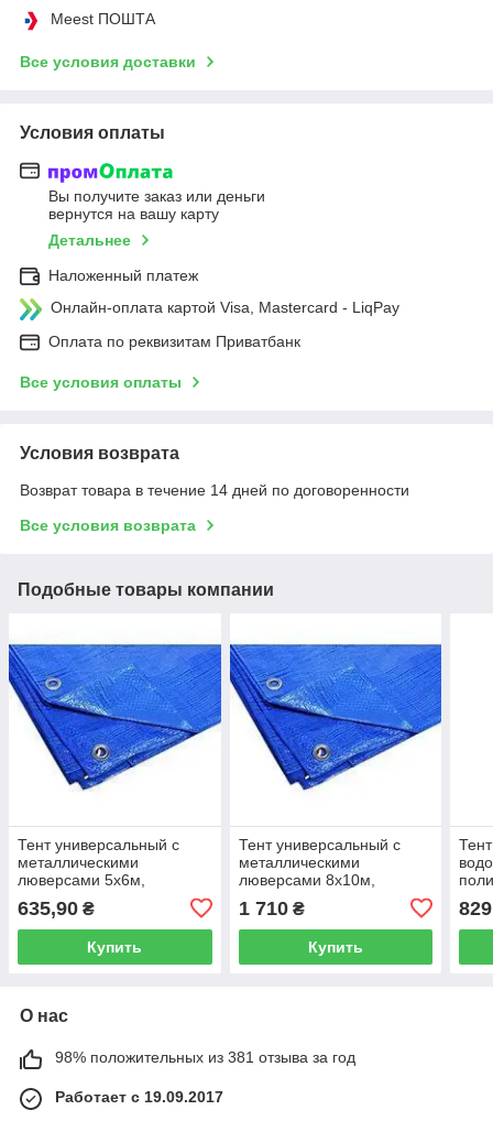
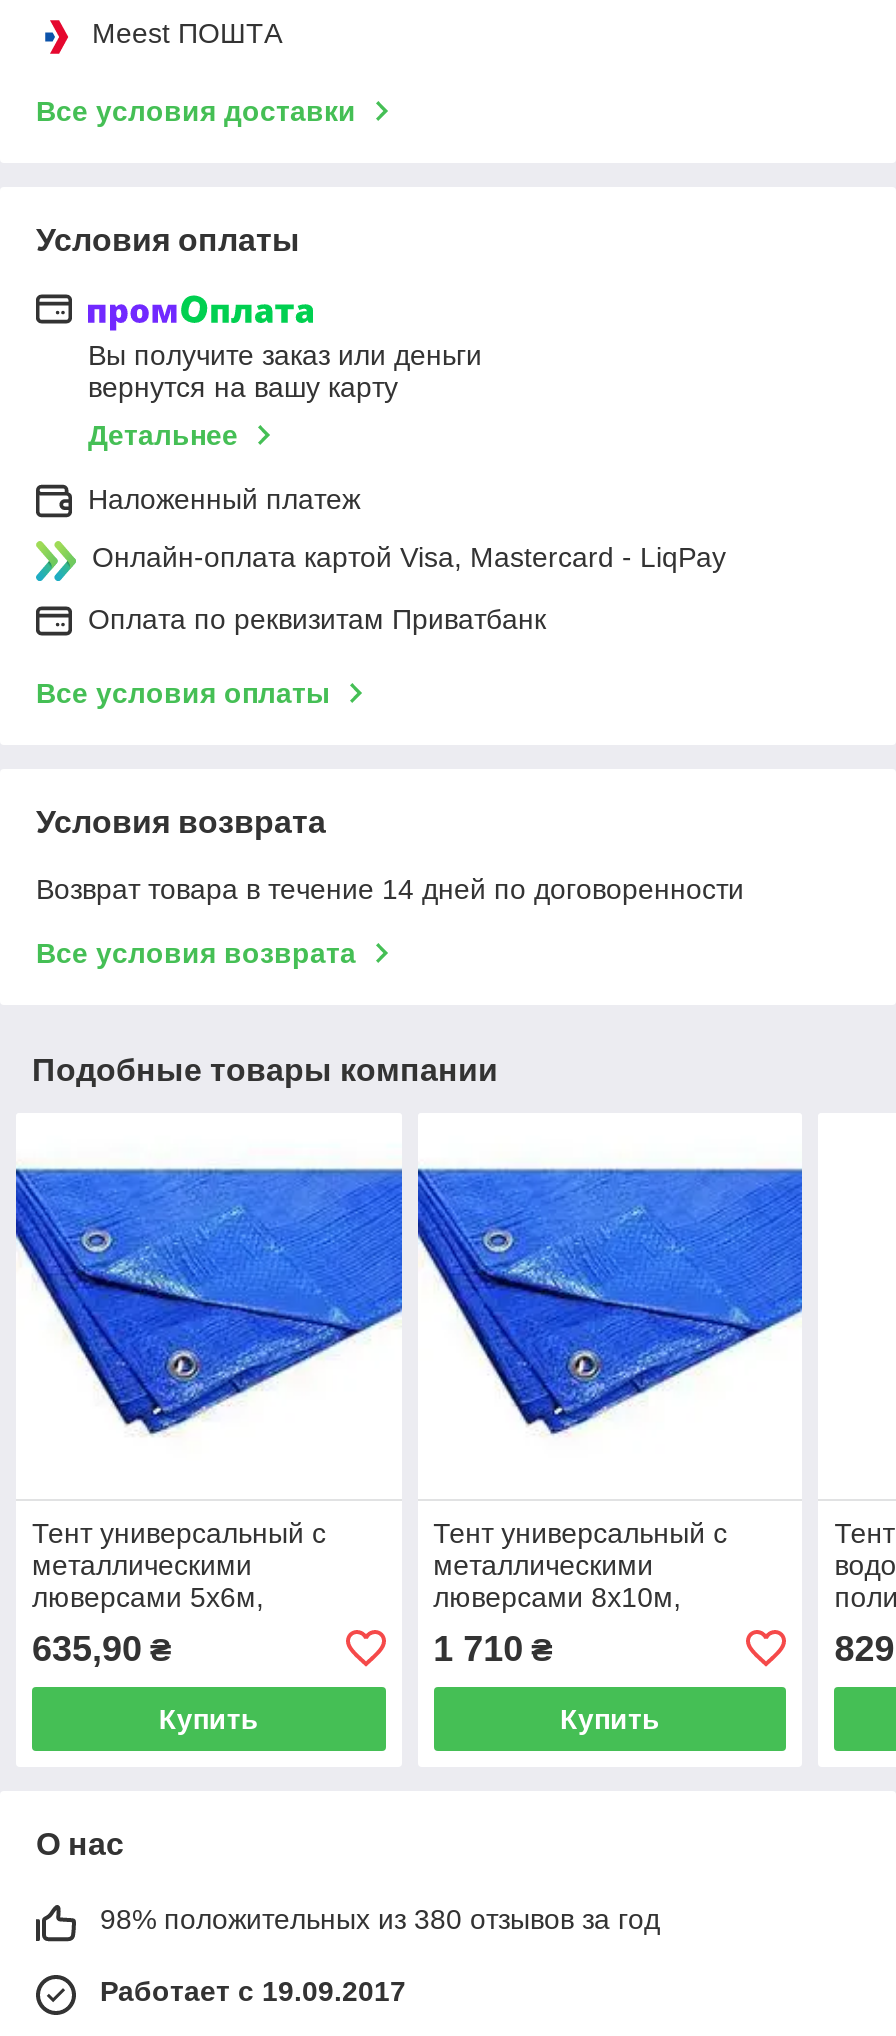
[55,1048,355,1066] 98% положительных из 381 отзыва за год -> [100,1903,660,1935] 98% положительных из 380 отзывов за год

